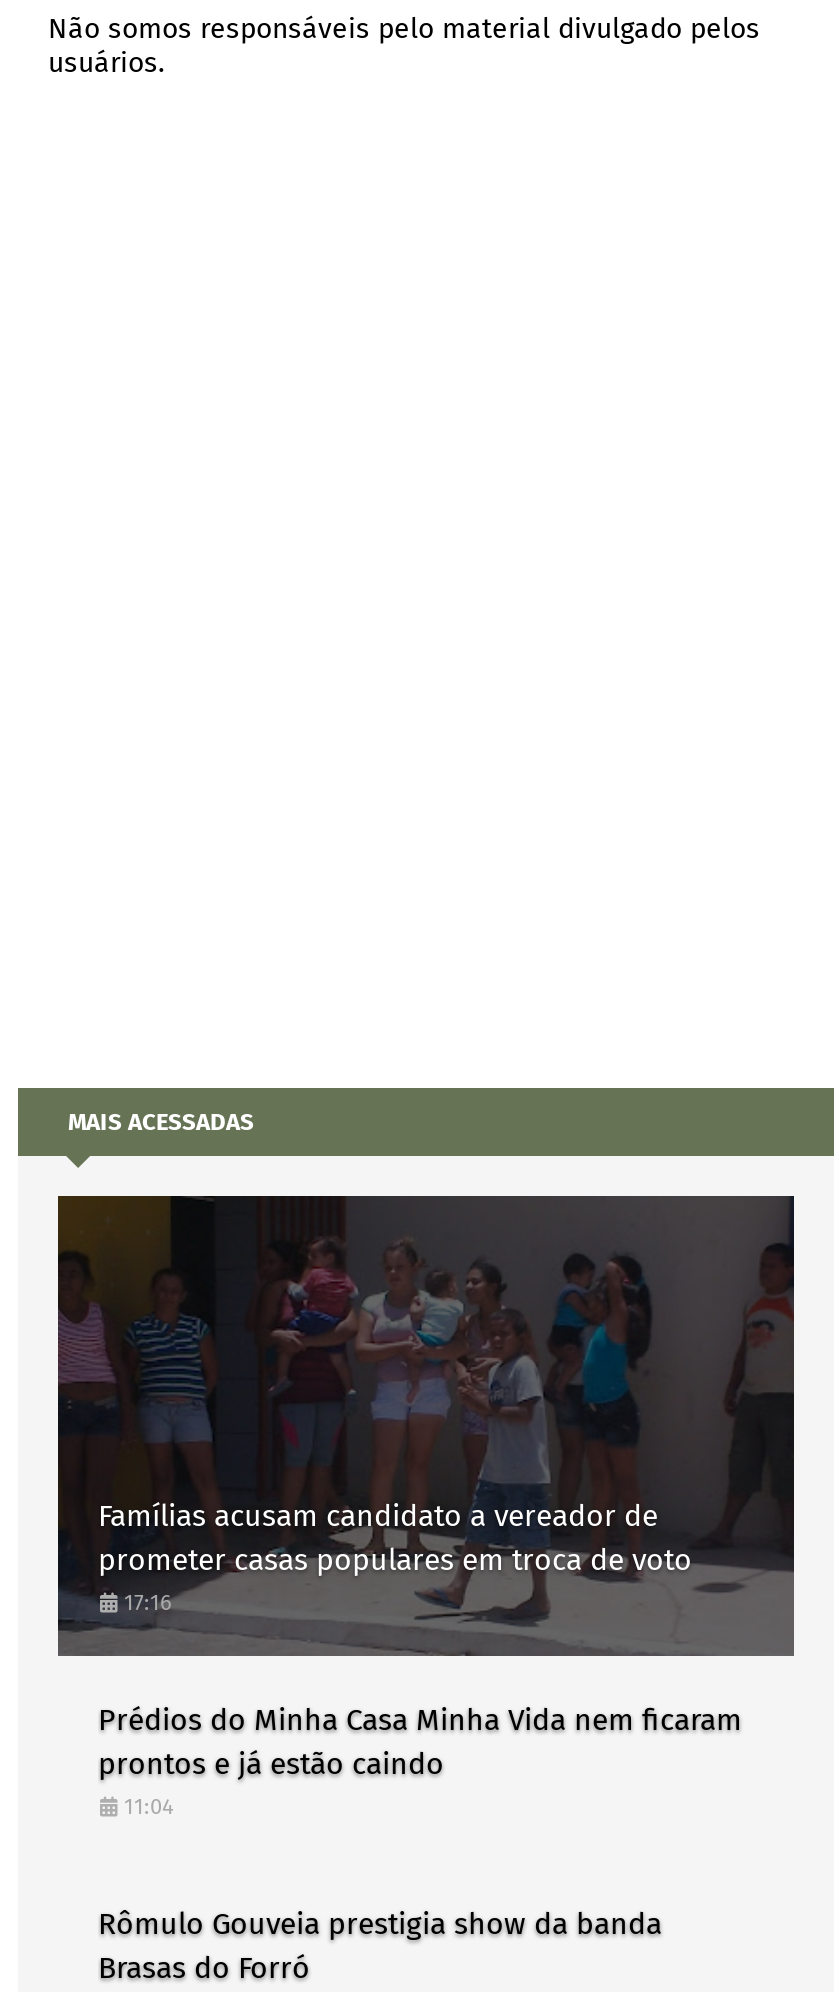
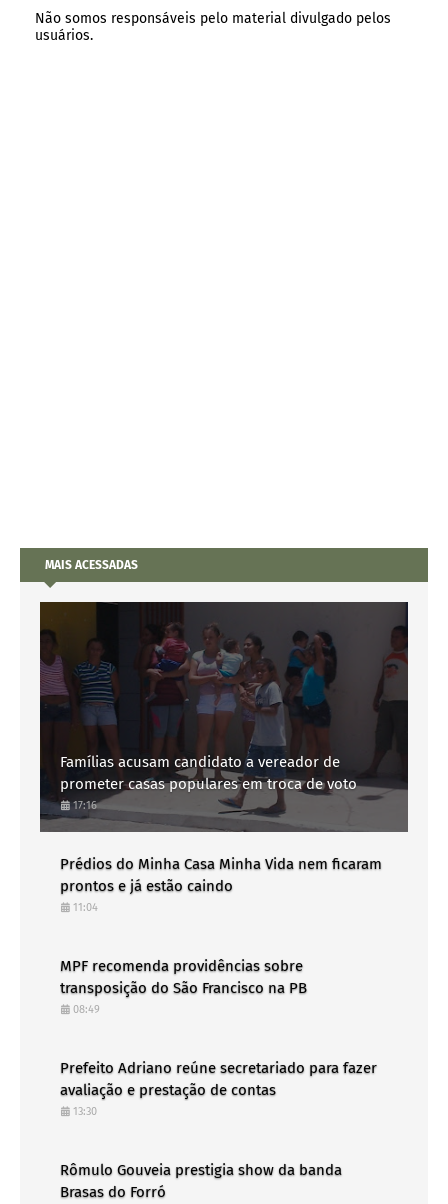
none -> [60,957,377,1118] MPF recomenda providências sobre | transposição do São Francisco na PB | 08:49 | Prefeito Adriano reúne secretariado para fazer | avaliação e prestação de contas | 13:30

